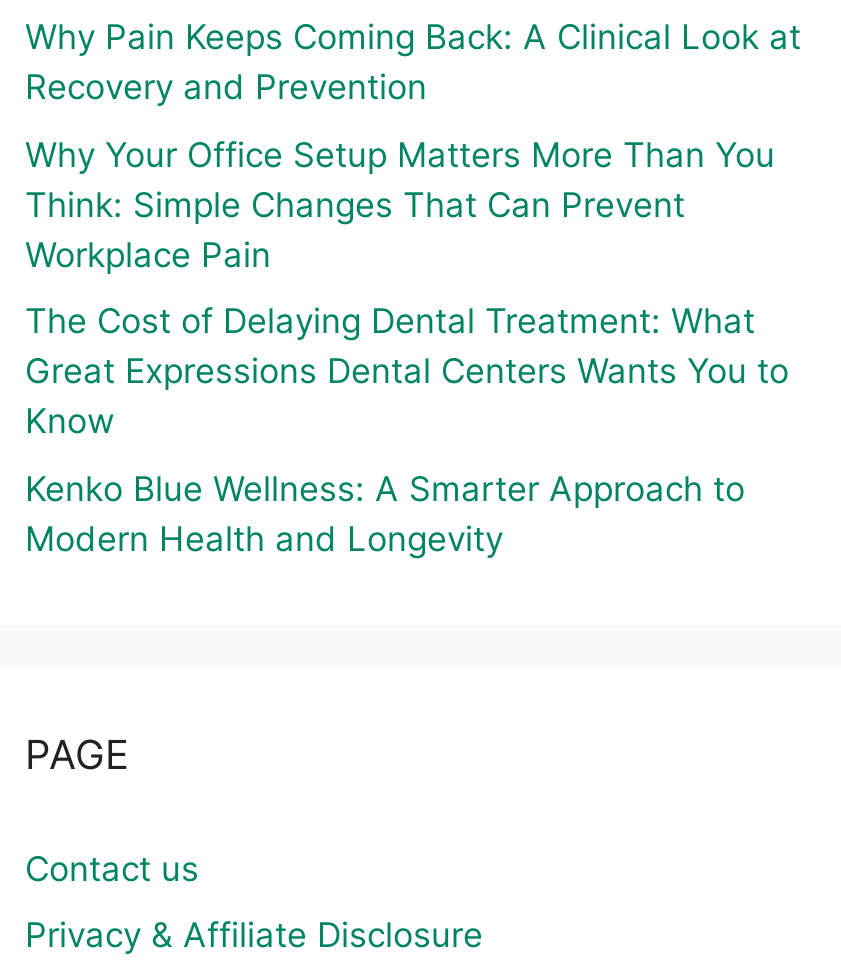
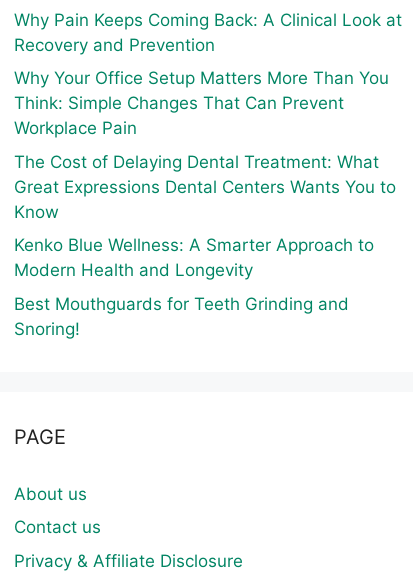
none -> [14,294,349,339] Best Mouthguards for Teeth Grinding and | Snoring!
none -> [14,484,87,504] About us

